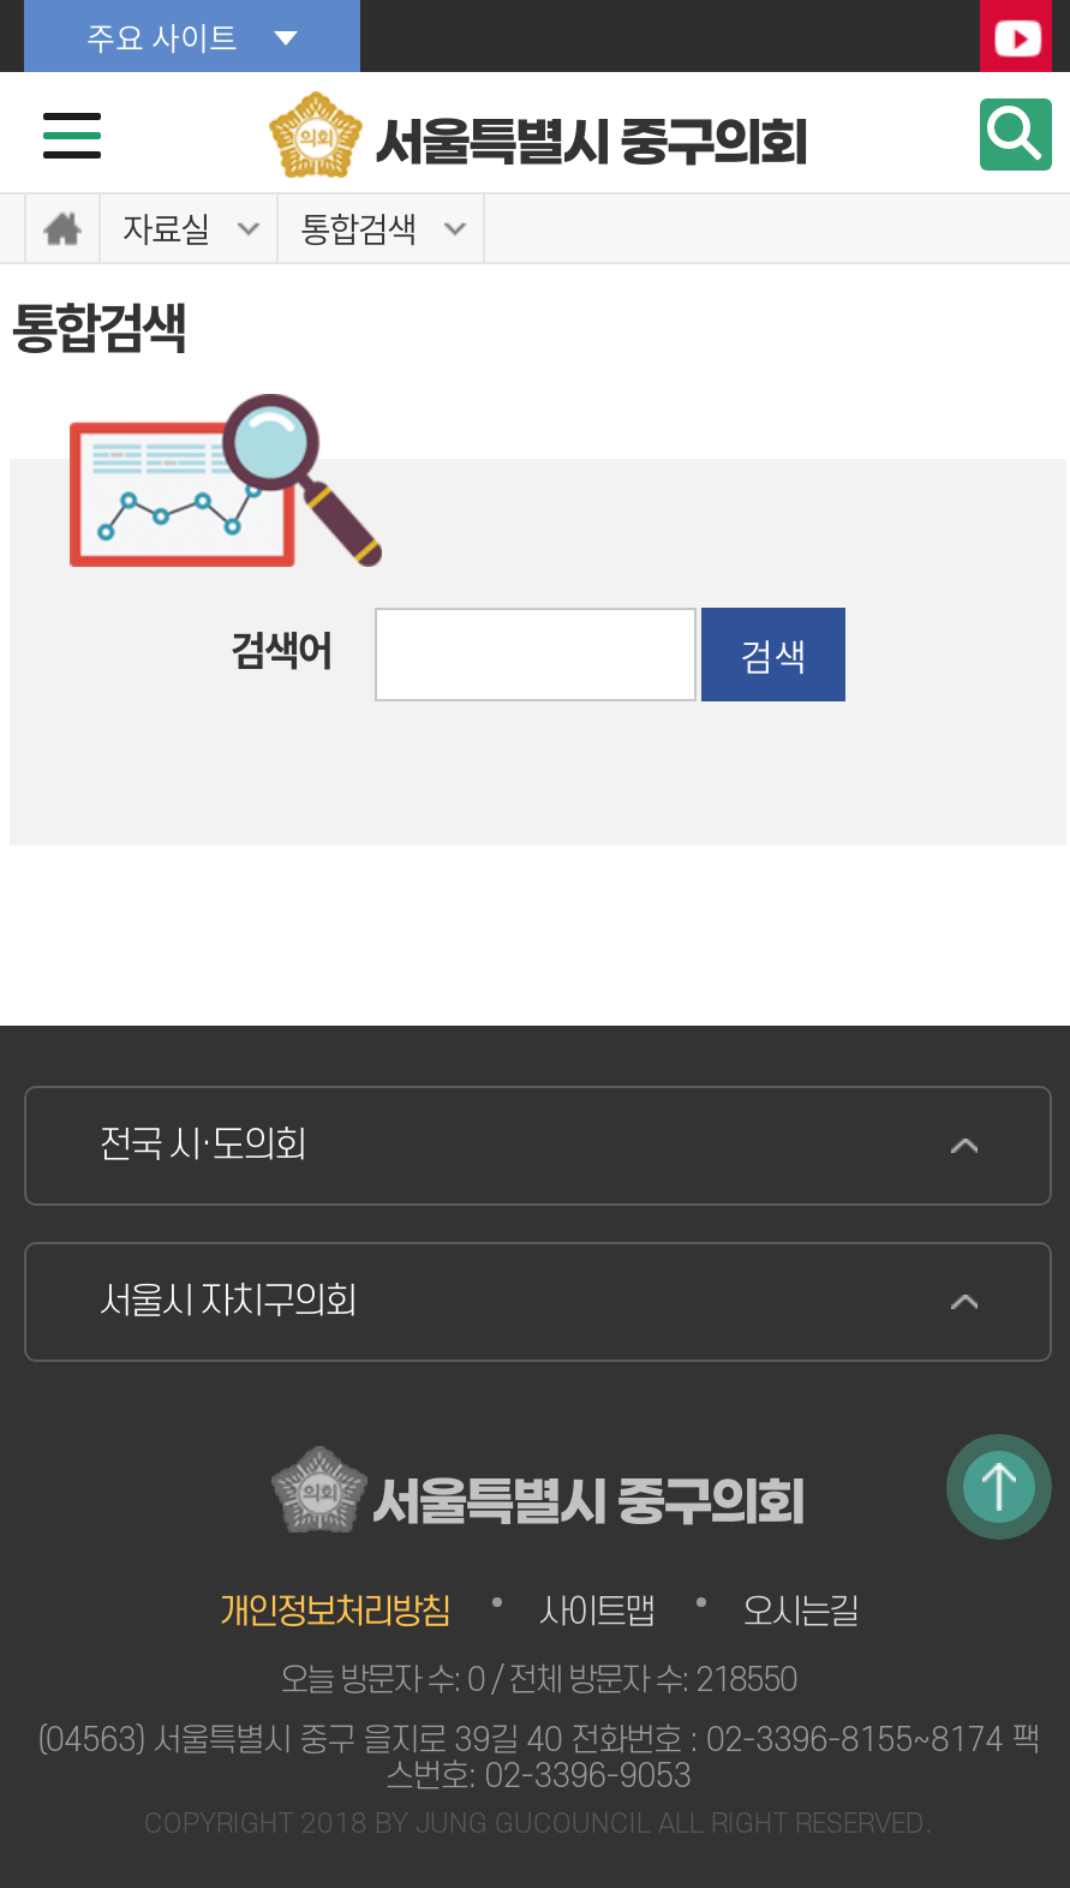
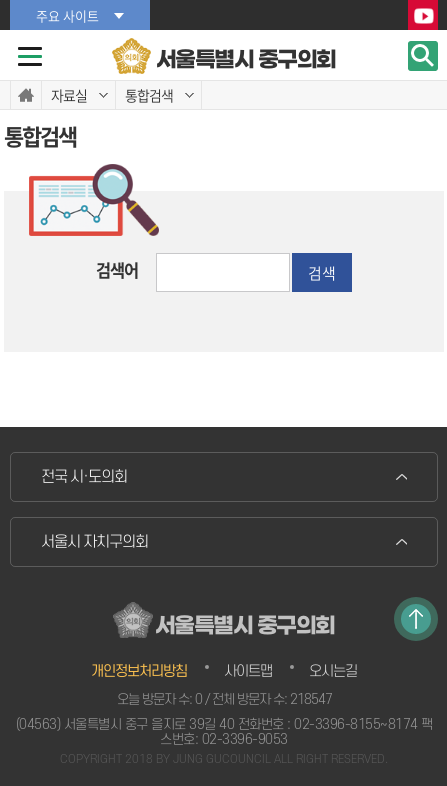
[280,1662,796,1698] 오늘 방문자 수: 0 / 전체 방문자 수: 218550 -> [116,692,331,707] 오늘 방문자 수: 0 / 전체 방문자 수: 218547

